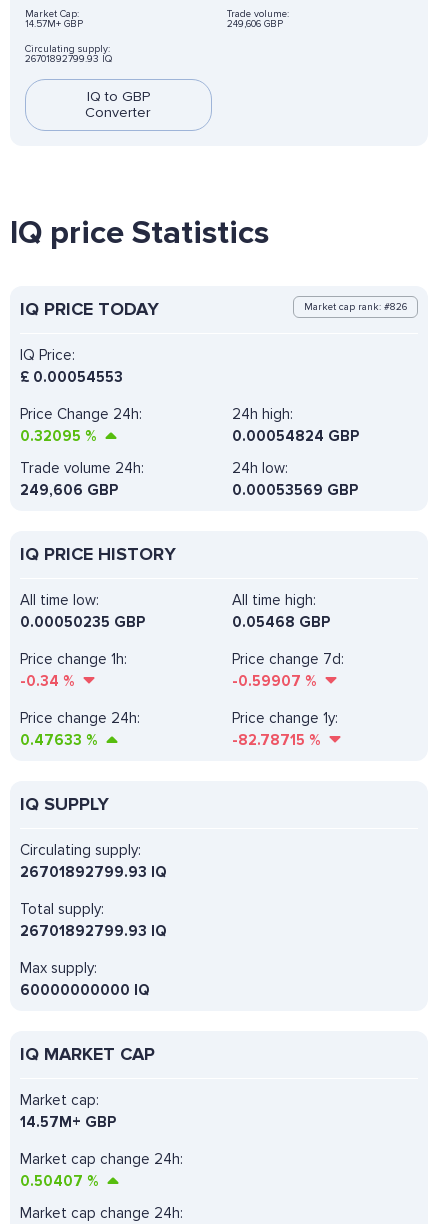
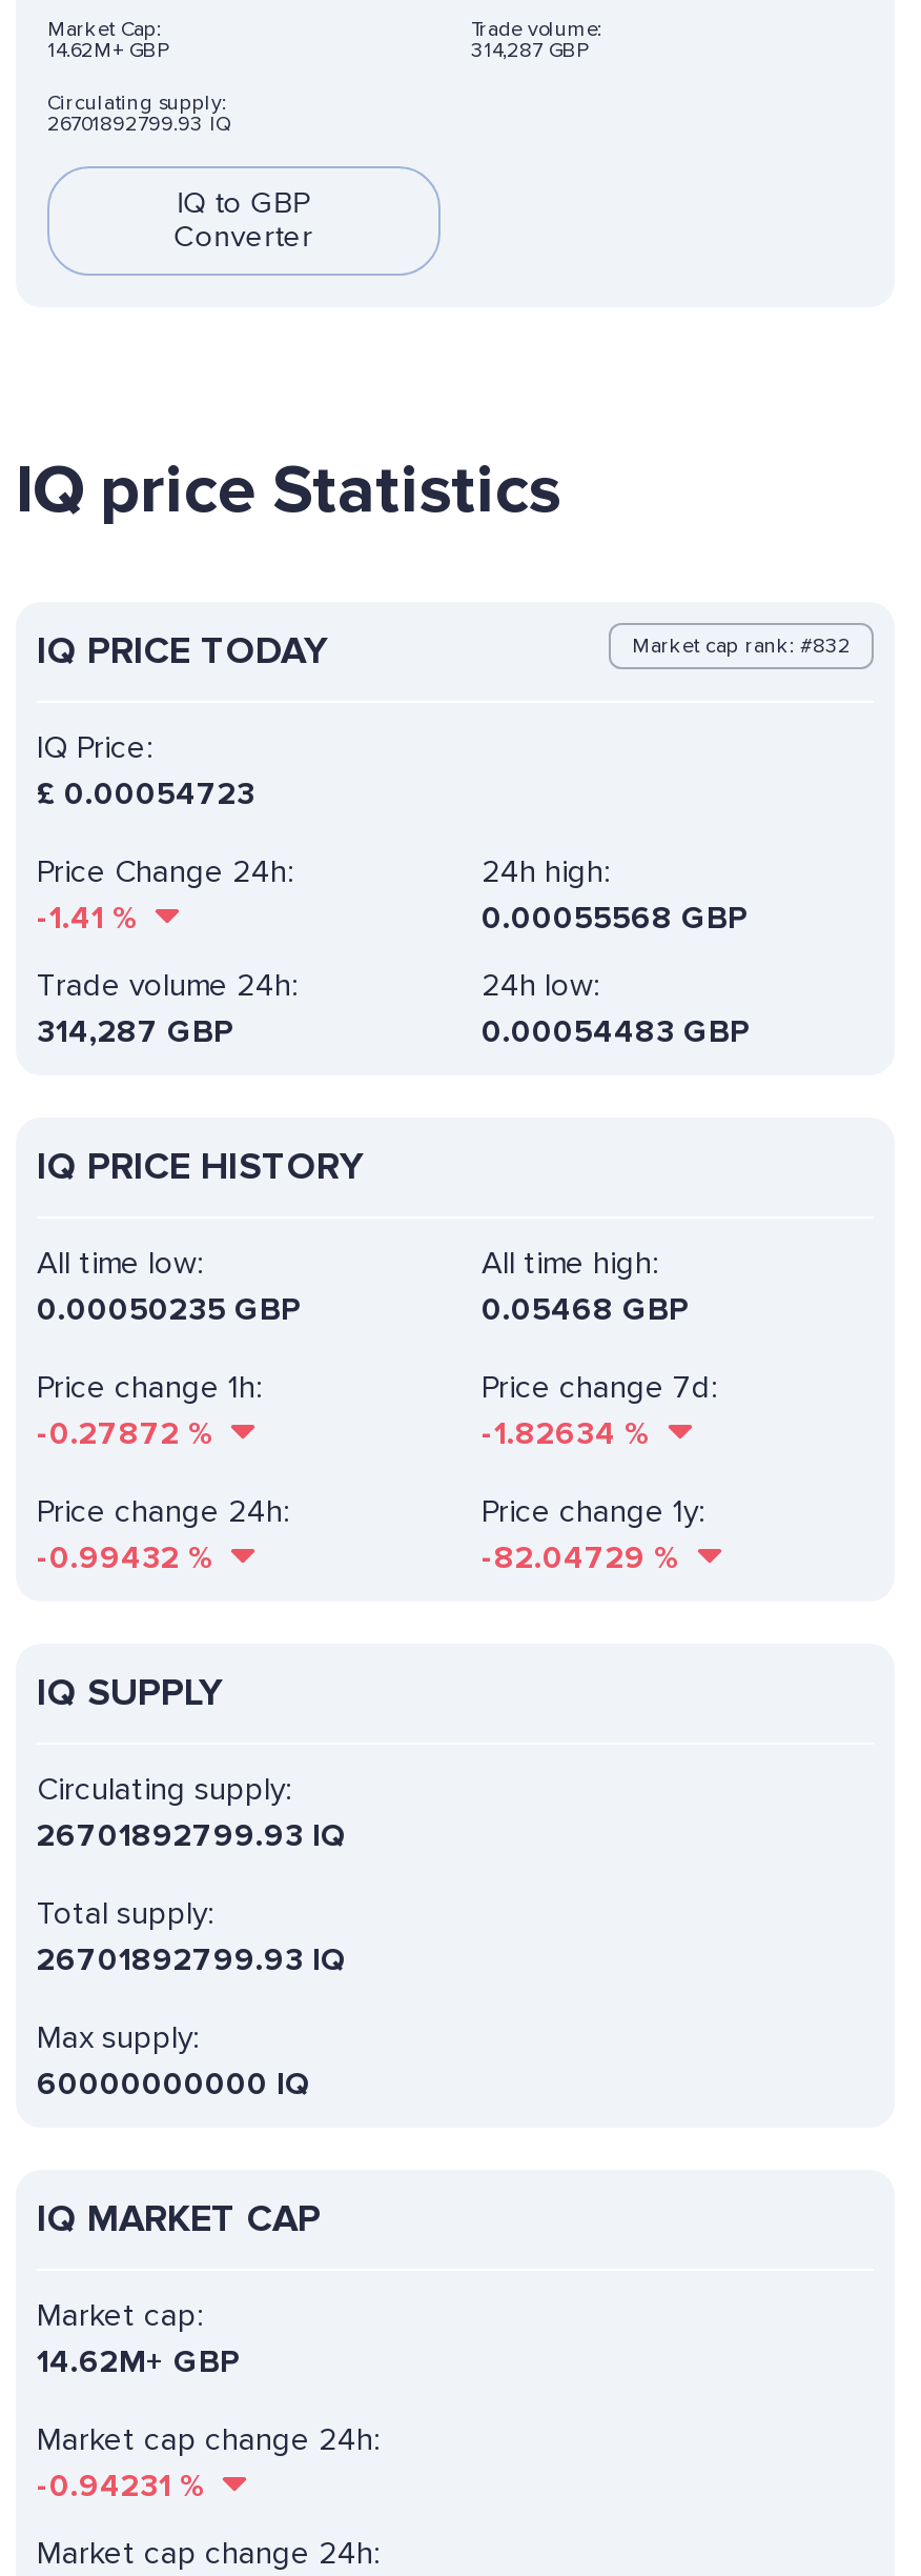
[25,18,83,30] 14.57M+ GBP -> [47,38,169,64] 14.62M+ GBP
[226,18,282,30] 249,606 GBP -> [471,38,589,64] 314,287 GBP
[304,301,407,313] Market cap rank: #826 -> [632,634,851,659] Market cap rank: #832
[20,368,123,386] £0.00054553 -> [37,775,255,813] £0.00054723
[20,427,100,445] 0.32095% -> [37,899,144,937] -1.41%
[231,427,358,445] 0.00054824 GBP -> [482,899,746,937] 0.00055568 GBP
[20,481,118,499] 249,606 GBP -> [37,1013,232,1051] 314,287 GBP
[231,481,357,499] 0.00053569 GBP -> [482,1013,749,1051] 0.00054483 GBP
[20,672,78,690] -0.34% -> [37,1415,220,1453] -0.27872%
[231,672,319,690] -0.59907% -> [482,1415,656,1453] -1.82634%
[20,731,101,749] 0.47633% -> [37,1539,220,1577] -0.99432%
[231,731,323,749] -82.78715% -> [482,1539,685,1577] -82.04729%
[20,1113,116,1131] 14.57M+ GBP -> [37,2343,239,2381] 14.62M+ GBP
[20,1172,102,1190] 0.50407% -> [37,2467,211,2505] -0.94231%

